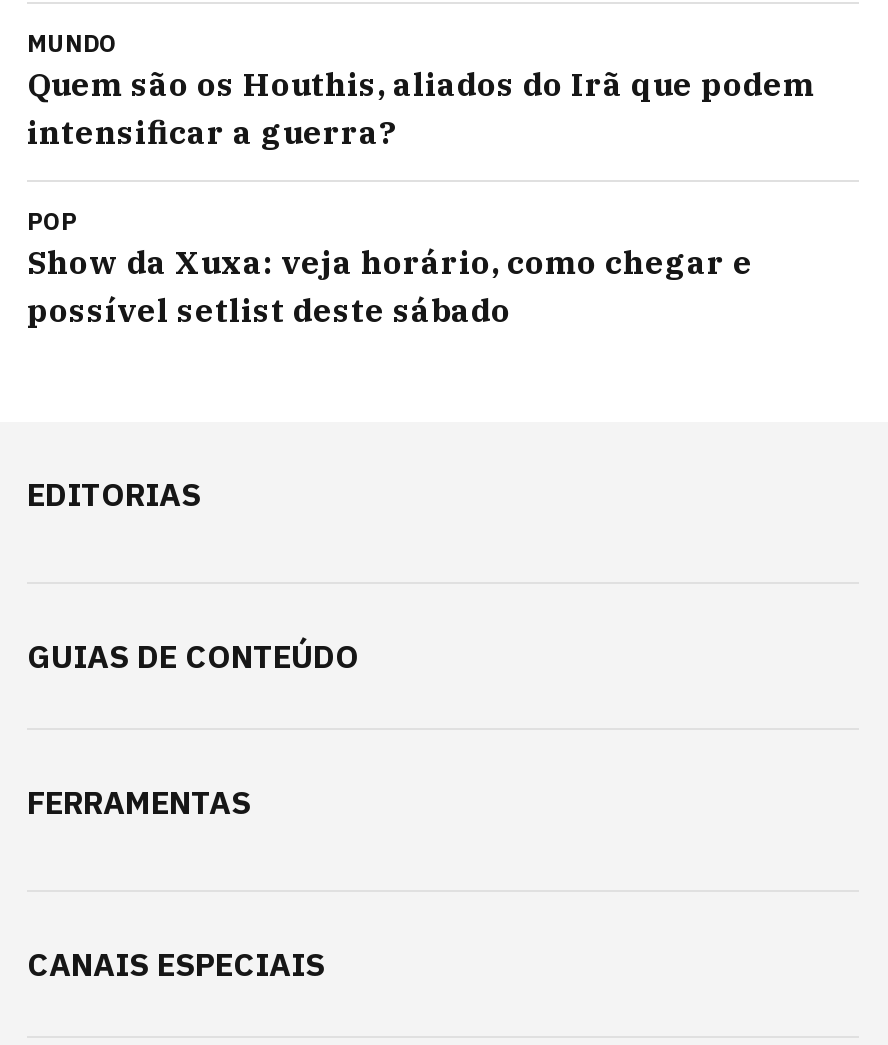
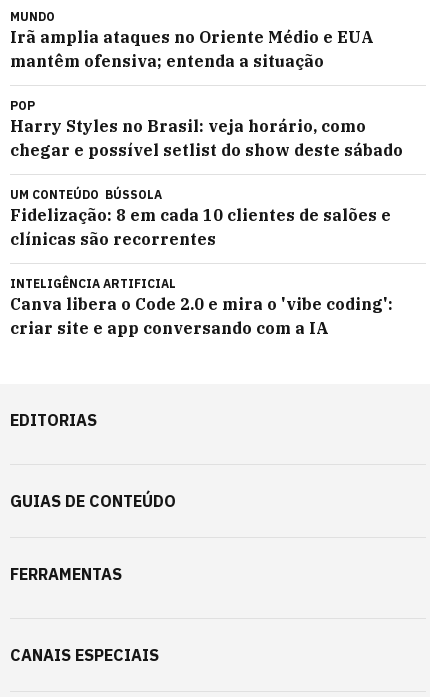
[27,64,815,152] Quem são os Houthis, aliados do Irã que podem | intensificar a guerra? -> [10,27,374,71] Irã amplia ataques no Oriente Médio e EUA | mantêm ofensiva; entenda a situação
[27,242,753,330] Show da Xuxa: veja horário, como chegar e | possível setlist deste sábado -> [10,116,403,338] Harry Styles no Brasil: veja horário, como | chegar e possível setlist do show deste sábado | UM CONTEÚDO BÚSSOLA | Fidelização: 8 em cada 10 clientes de salões e | clínicas são recorrentes | INTELIGÊNCIA ARTIFICIAL | Canva libera o Code 2.0 e mira o 'vibe coding': | criar site e app conversando com a IA

